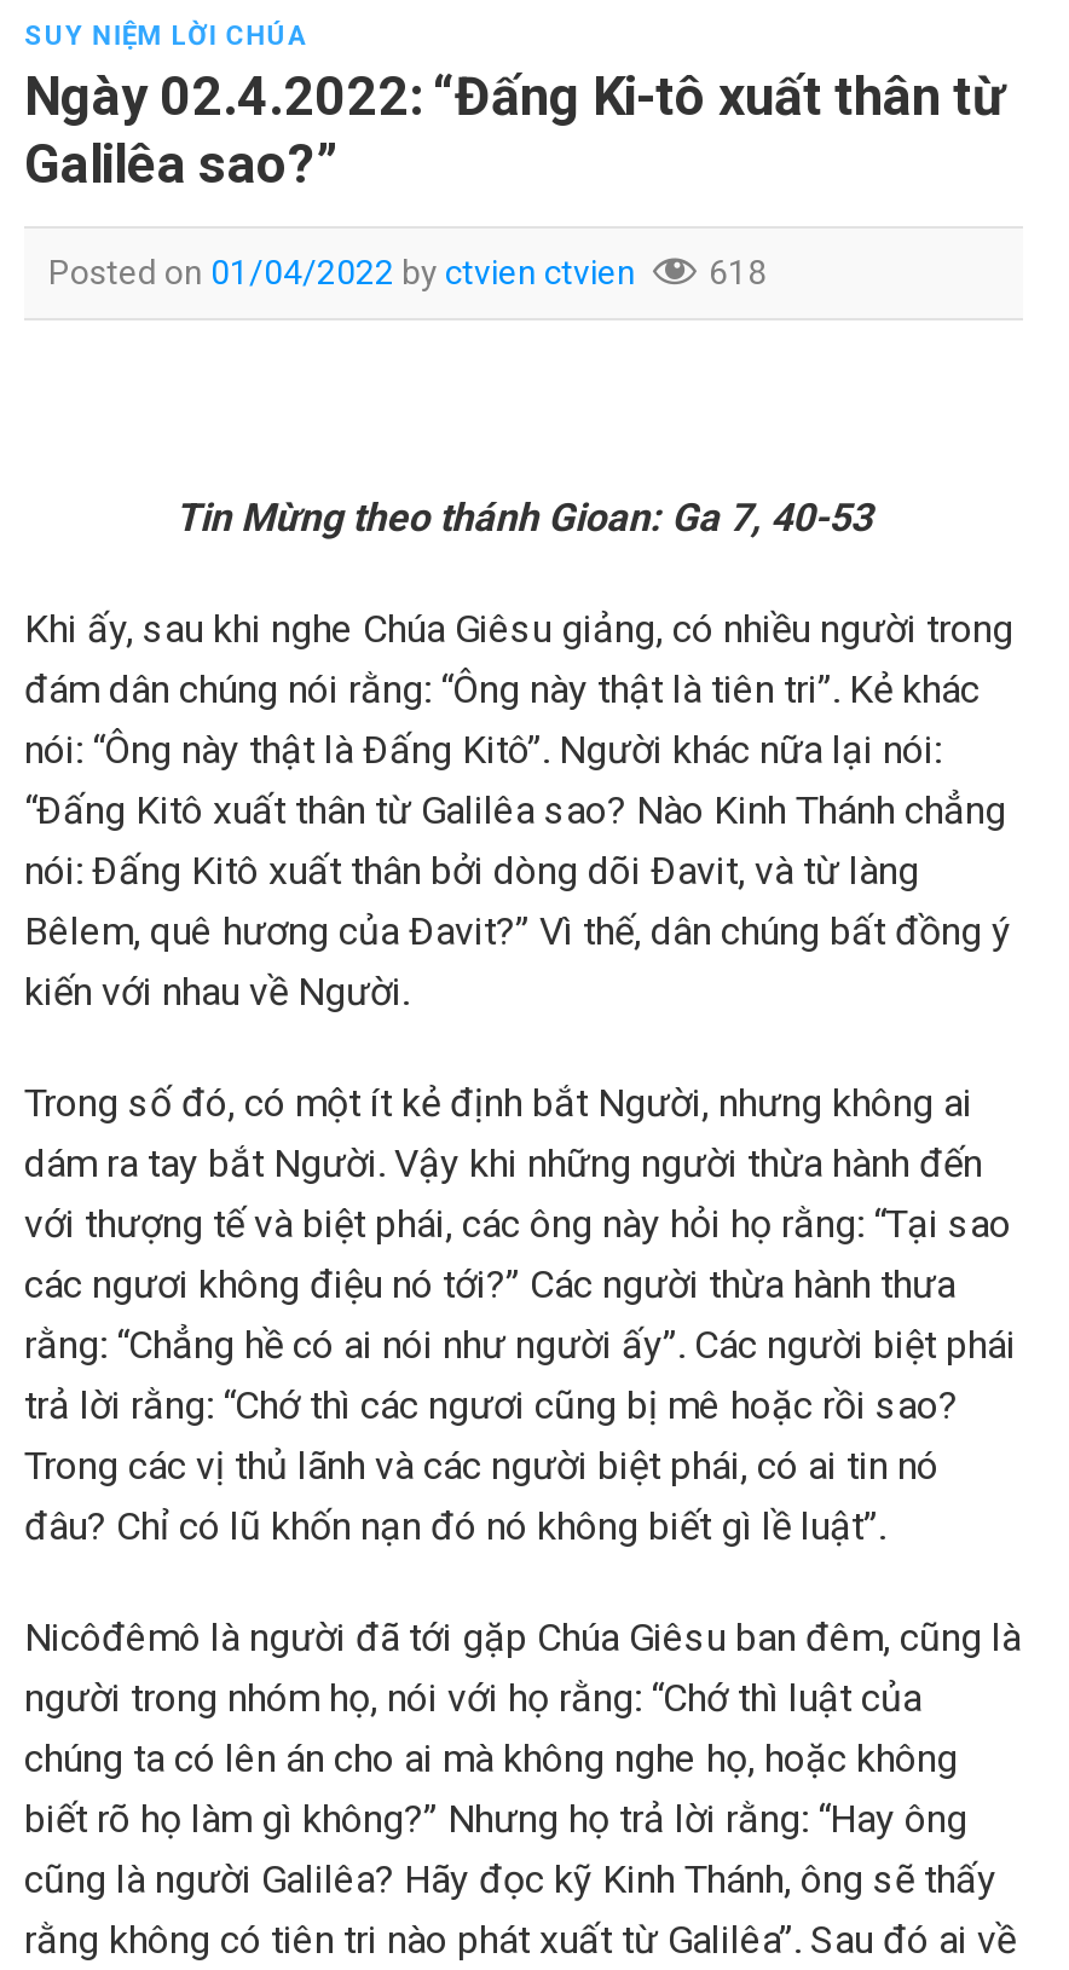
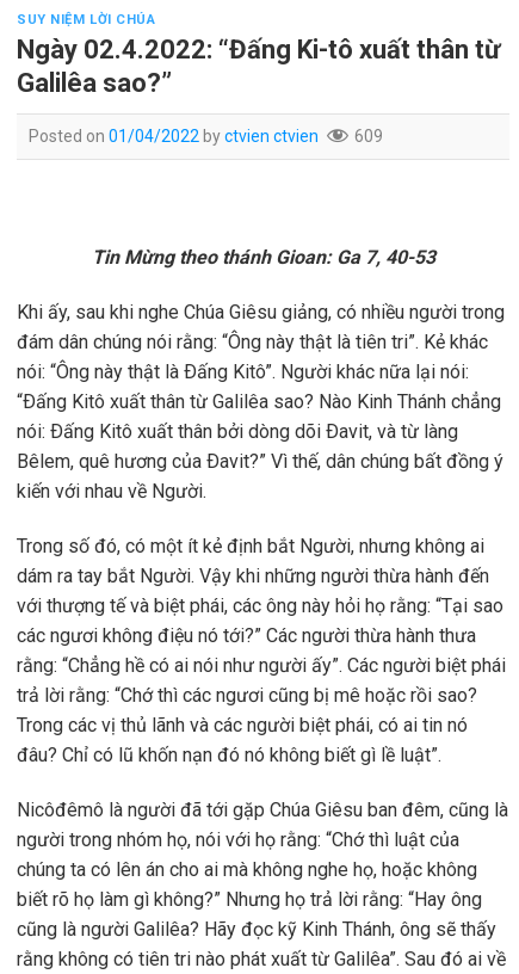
[48,252,767,290] Posted on 01/04/2022 by ctvien ctvien 618 -> [29,126,383,145] Posted on 01/04/2022 by ctvien ctvien 609

